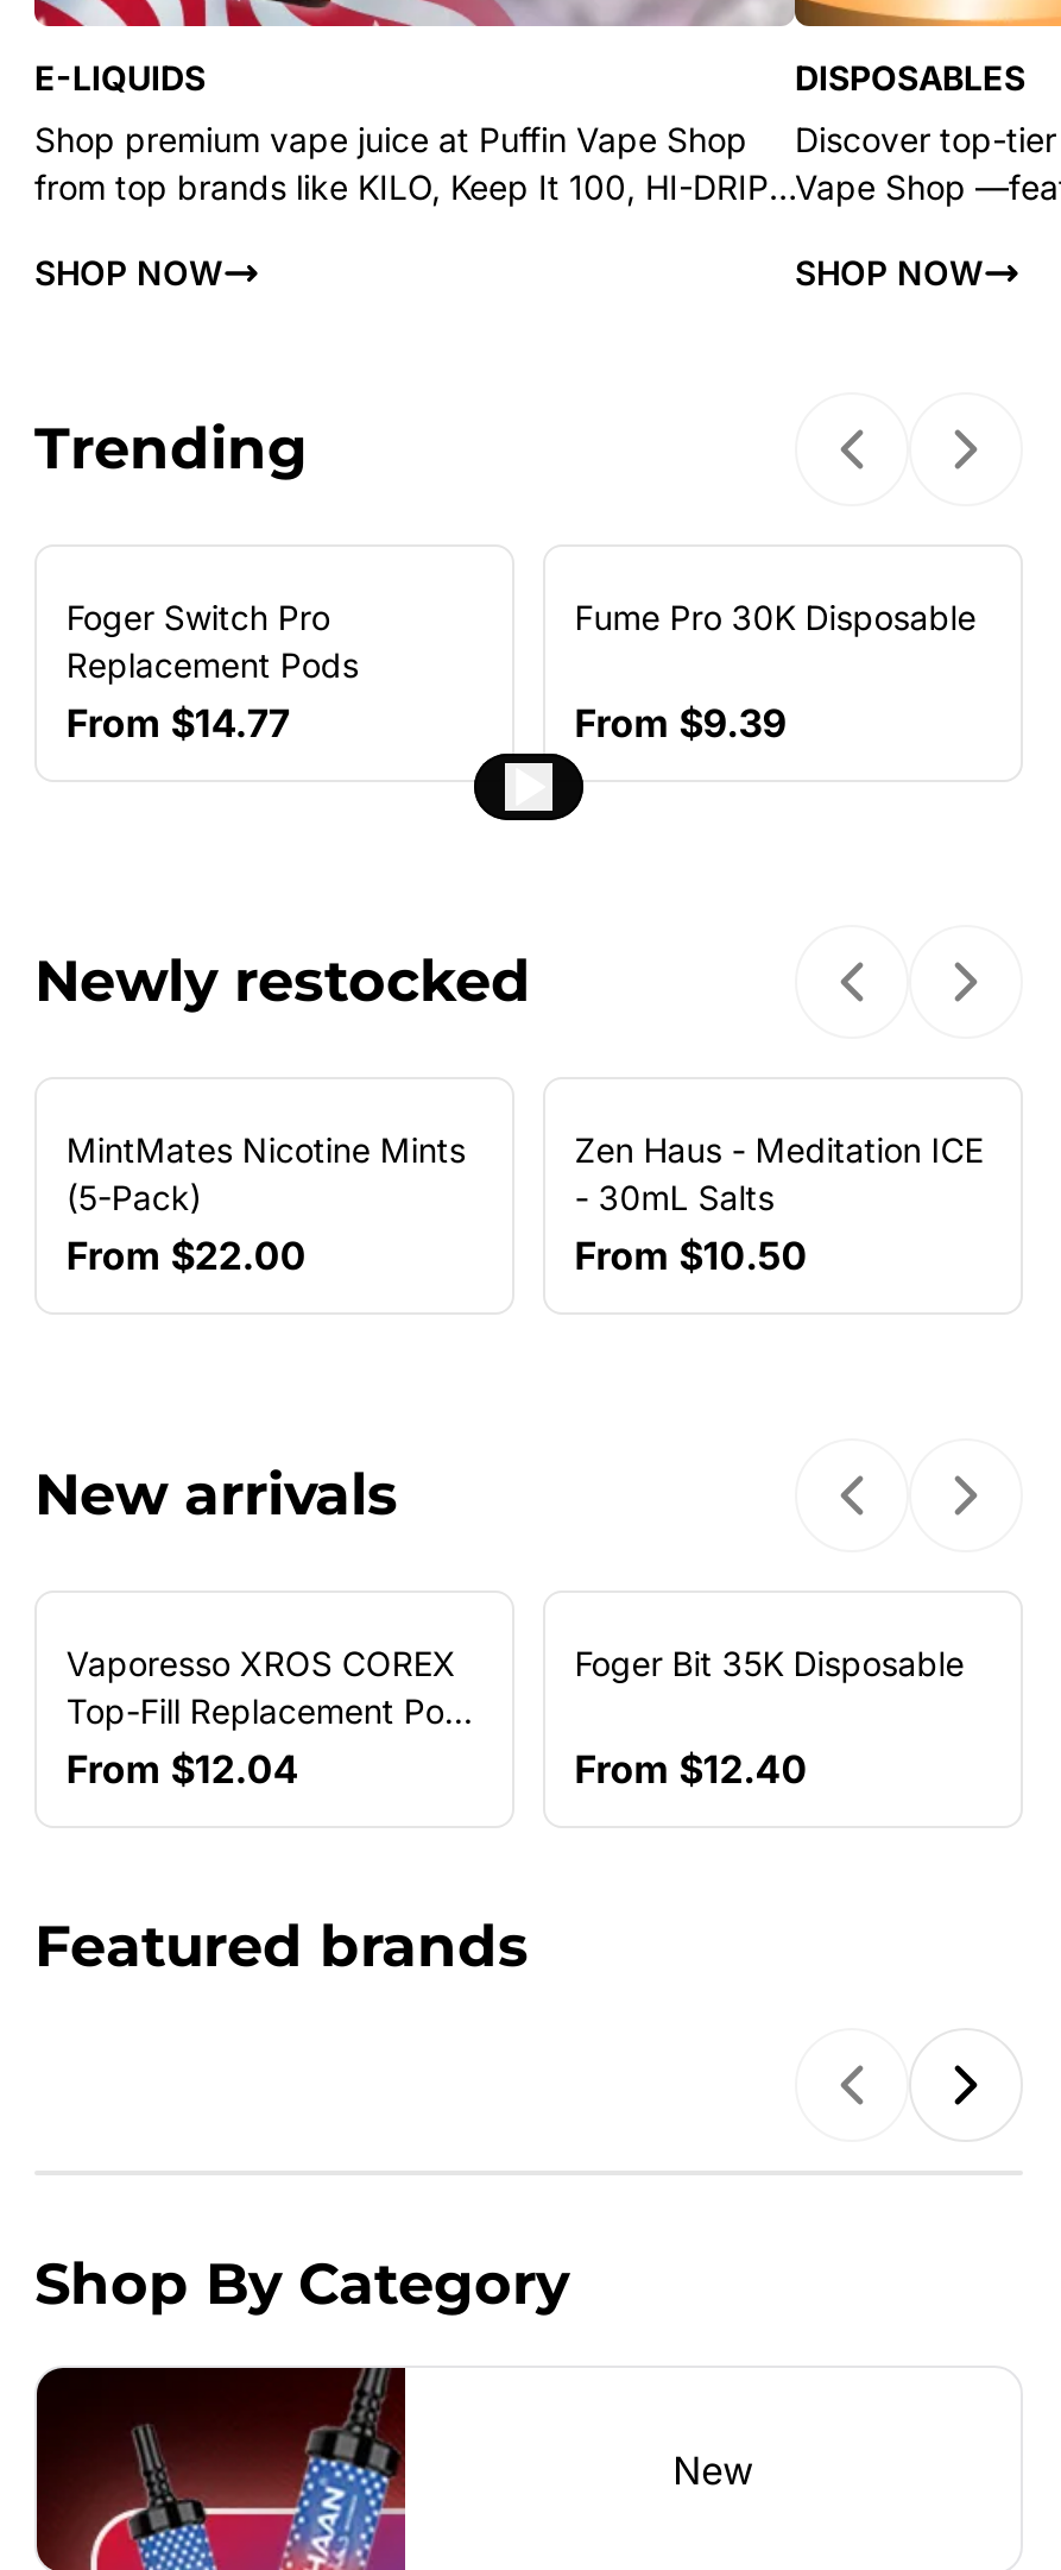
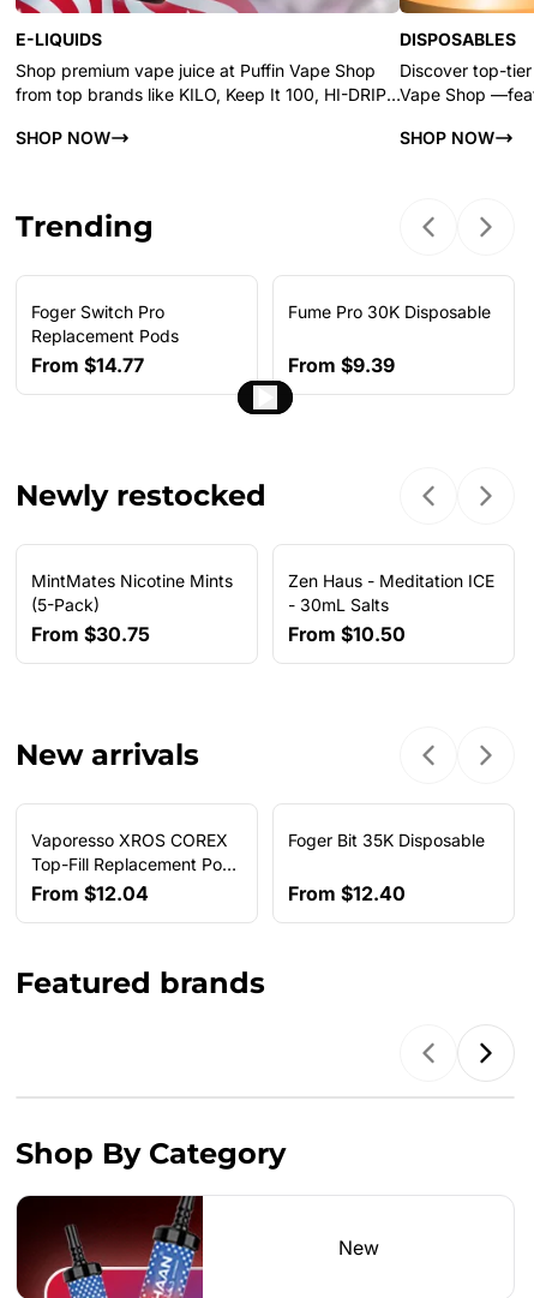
[66,1232,306,1279] From $22.00 -> [32,622,150,646] From $30.75

